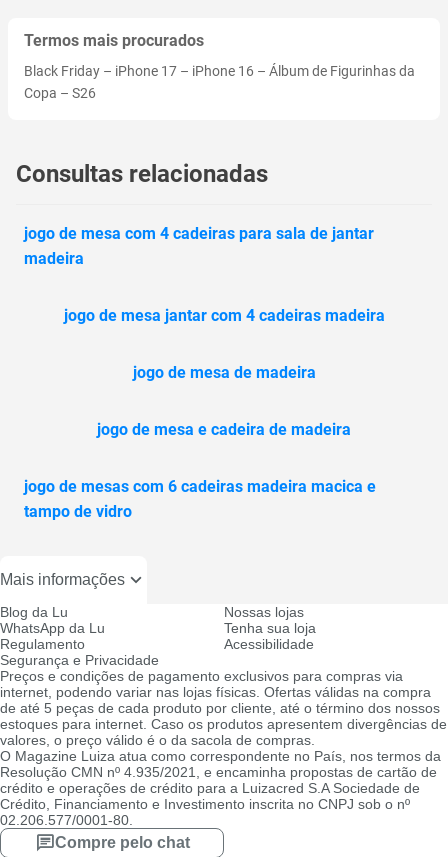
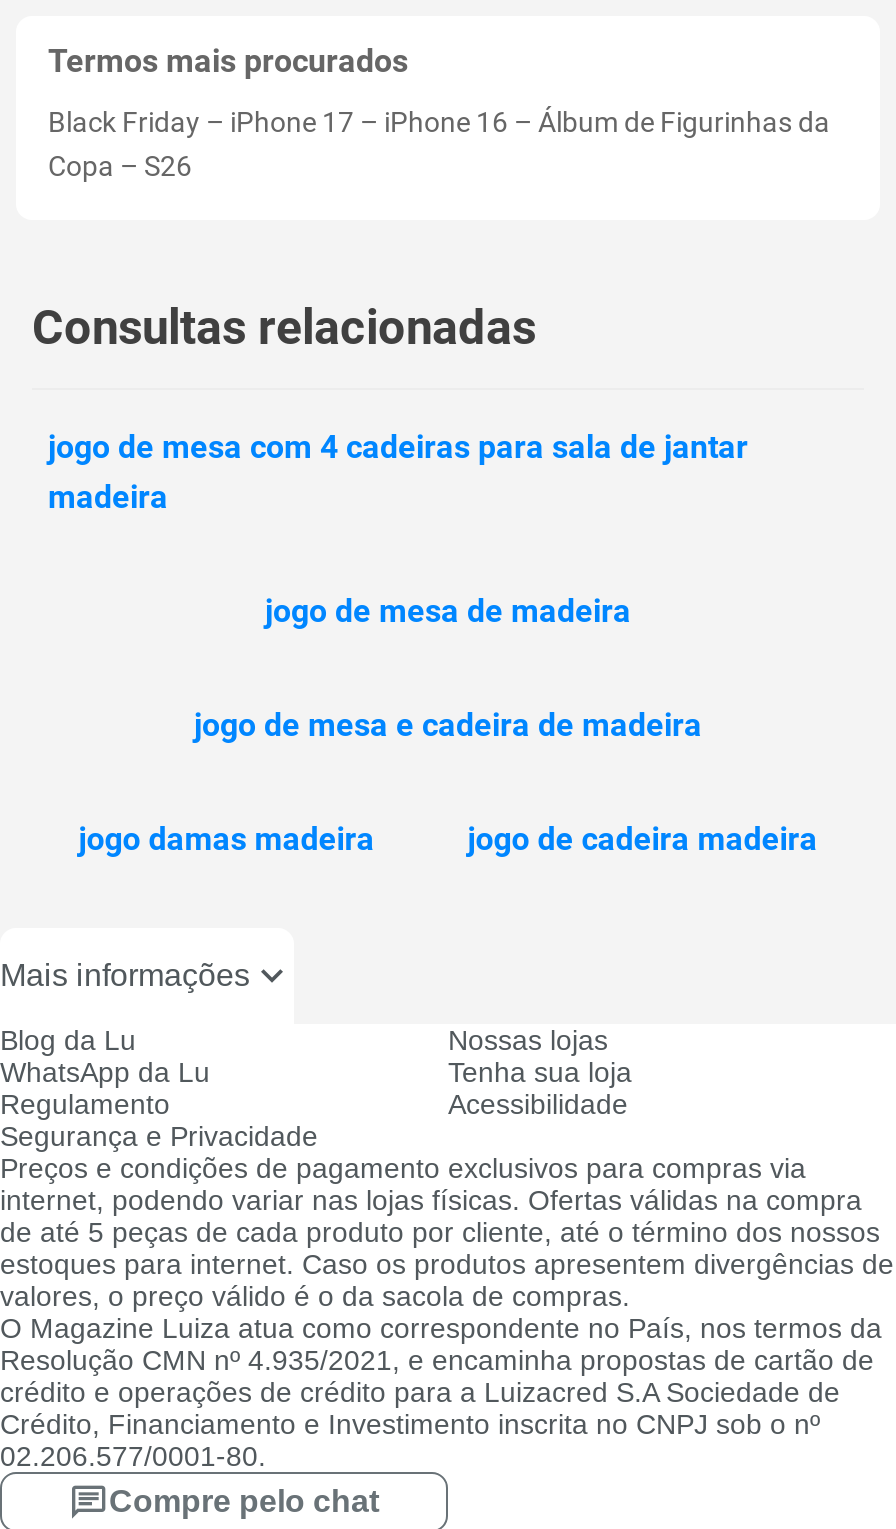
[63,306,384,325] jogo de mesa jantar com 4 cadeiras madeira -> none
[24,477,376,521] jogo de mesas com 6 cadeiras madeira macica e | tampo de vidro -> [78,820,818,858] jogo damas madeira | jogo de cadeira madeira

